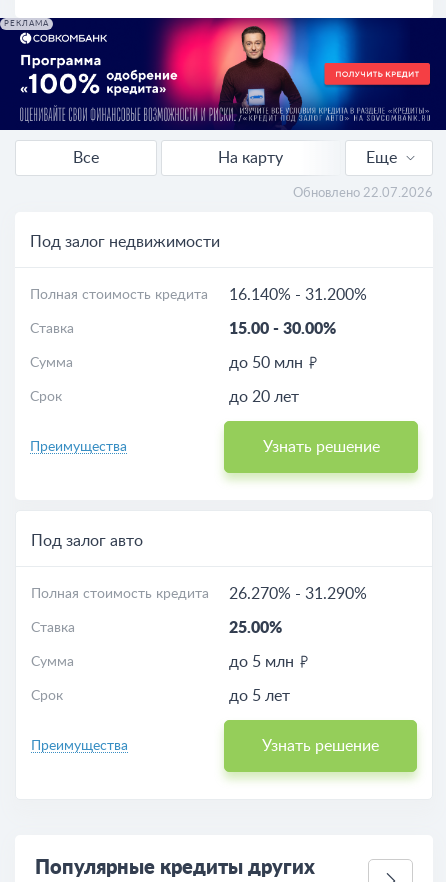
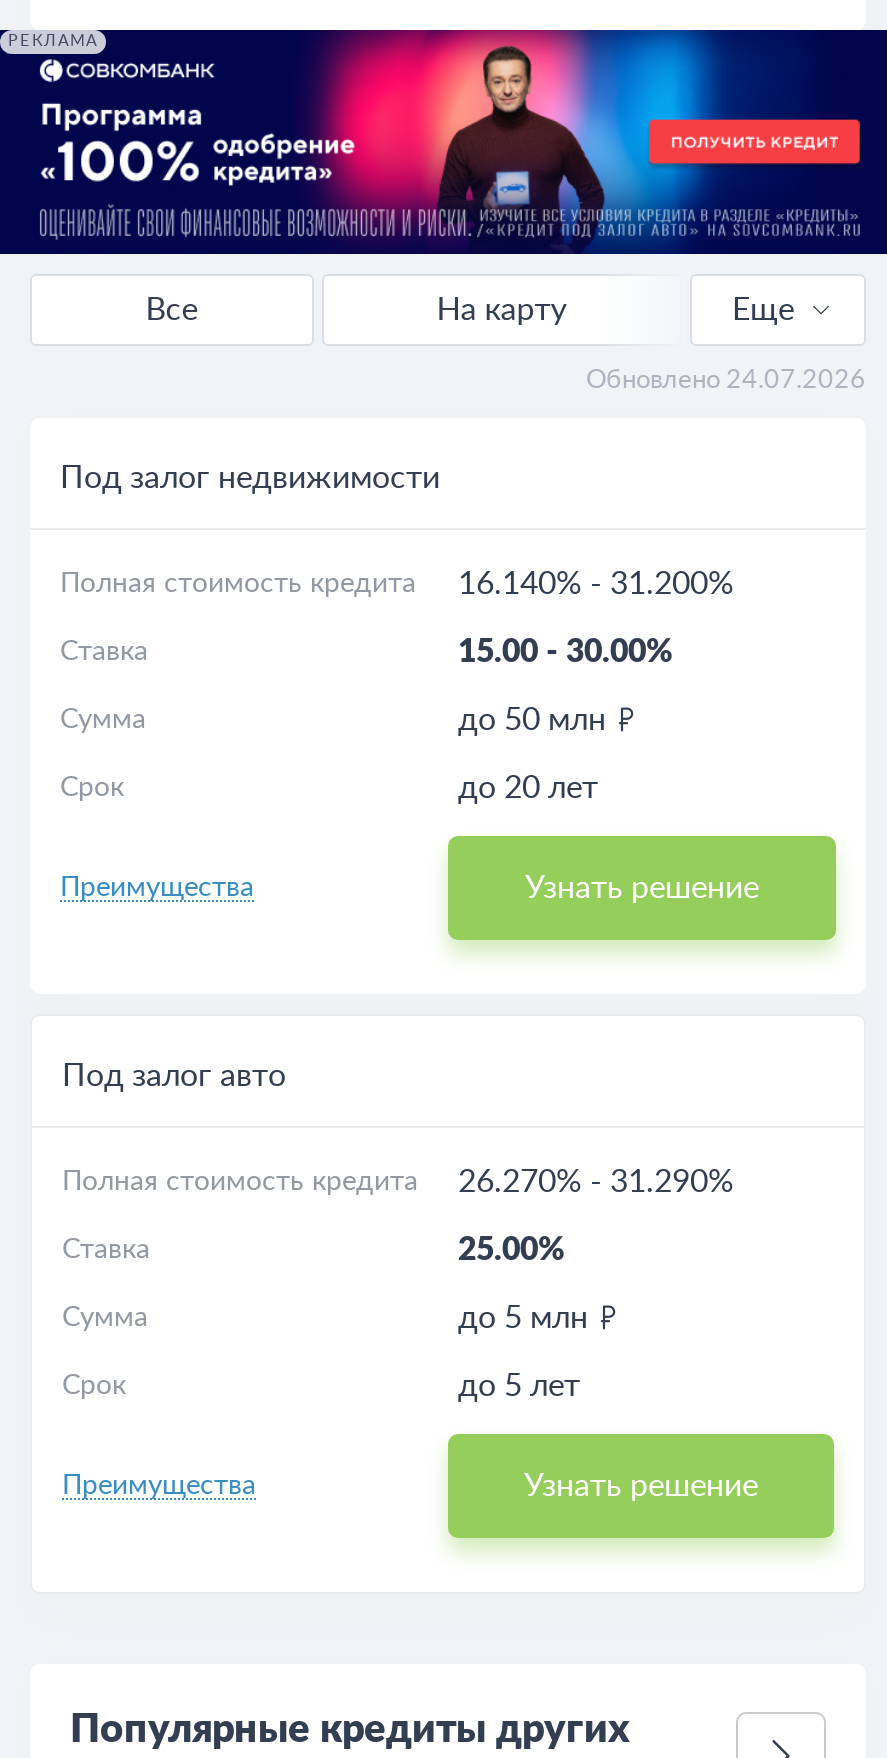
[293,187,433,200] Обновлено 22.07.2026 -> [586,368,866,394] Обновлено 24.07.2026

